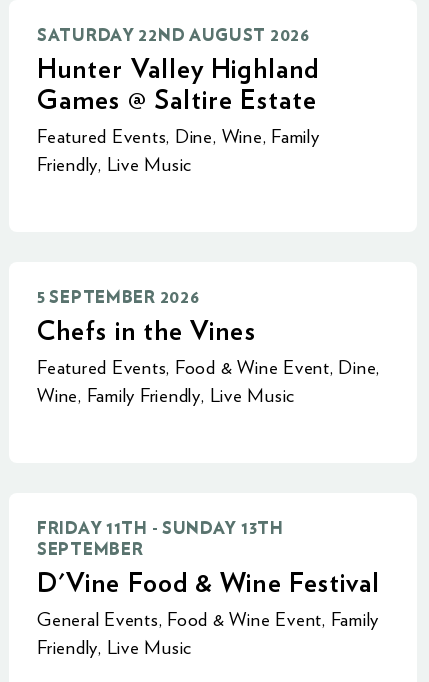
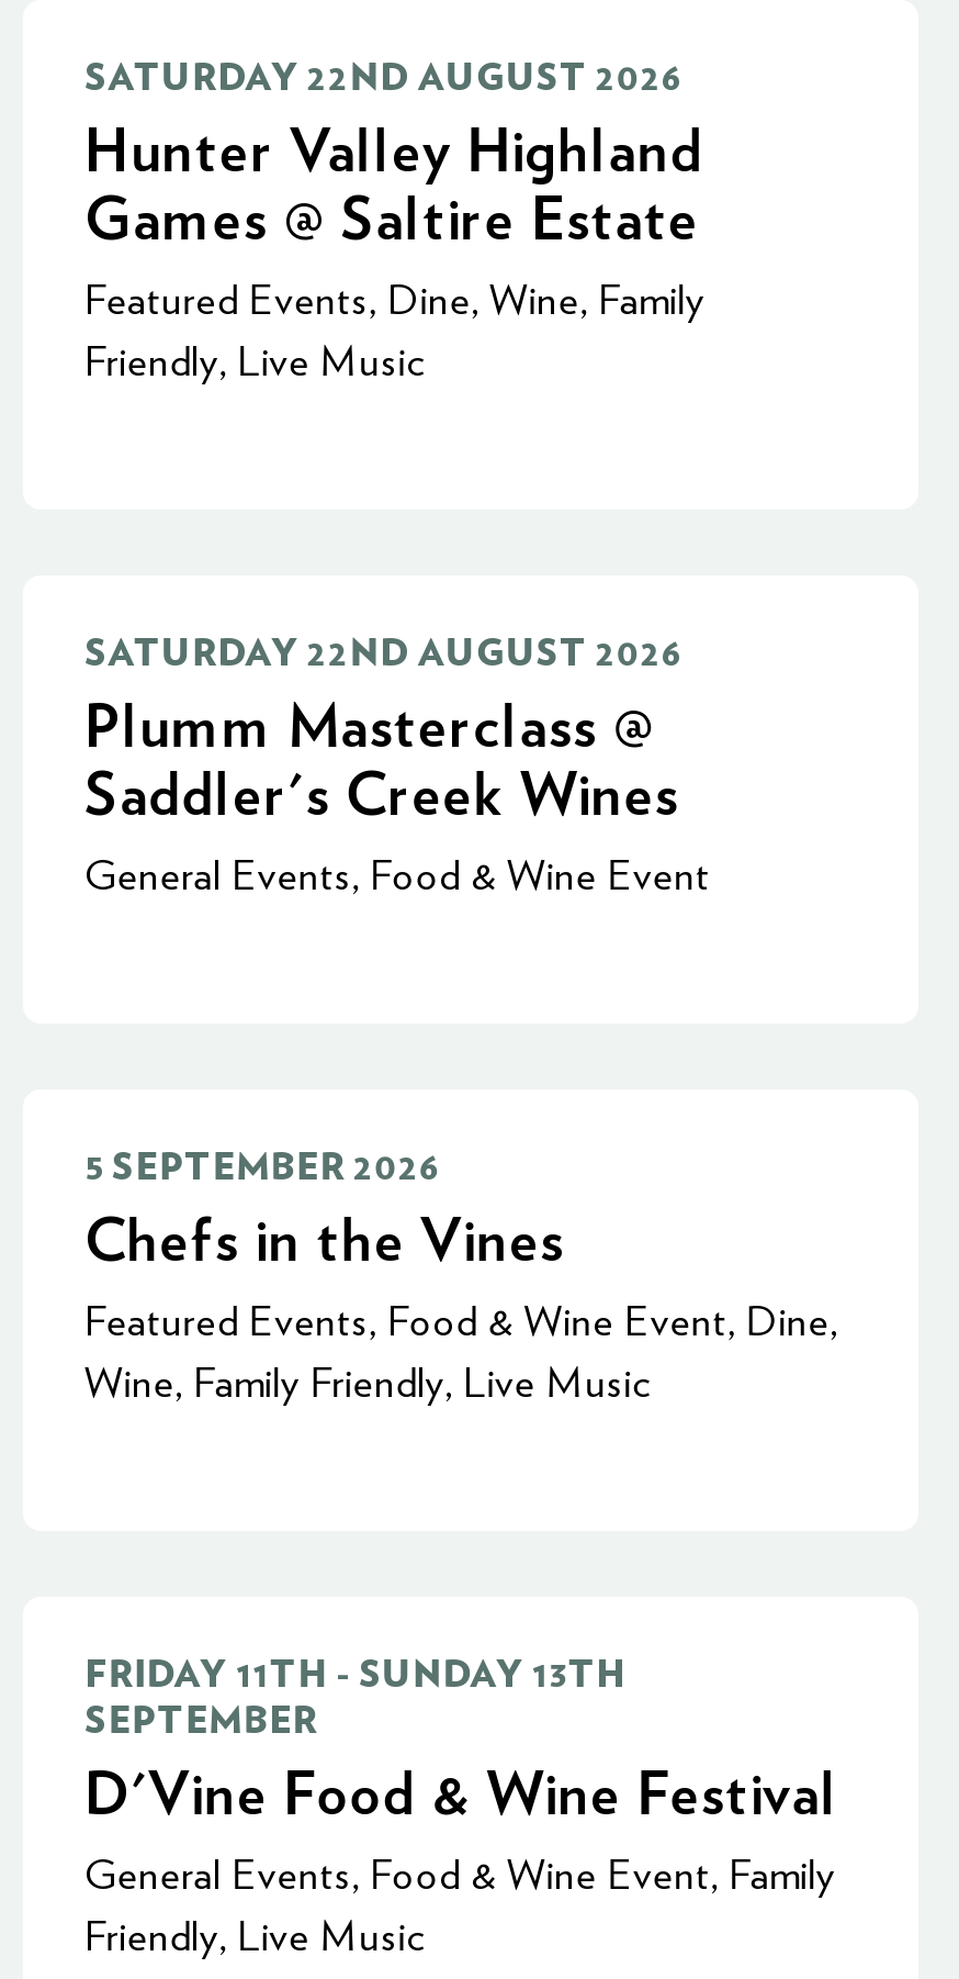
none -> [84,635,710,898] SATURDAY 22ND AUGUST 2026 | Plumm Masterclass @ | Saddler's Creek Wines | General Events, Food & Wine Event

